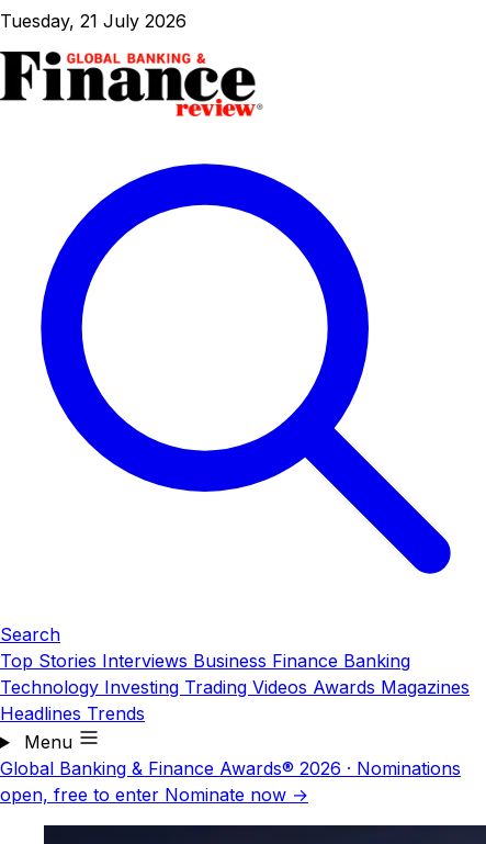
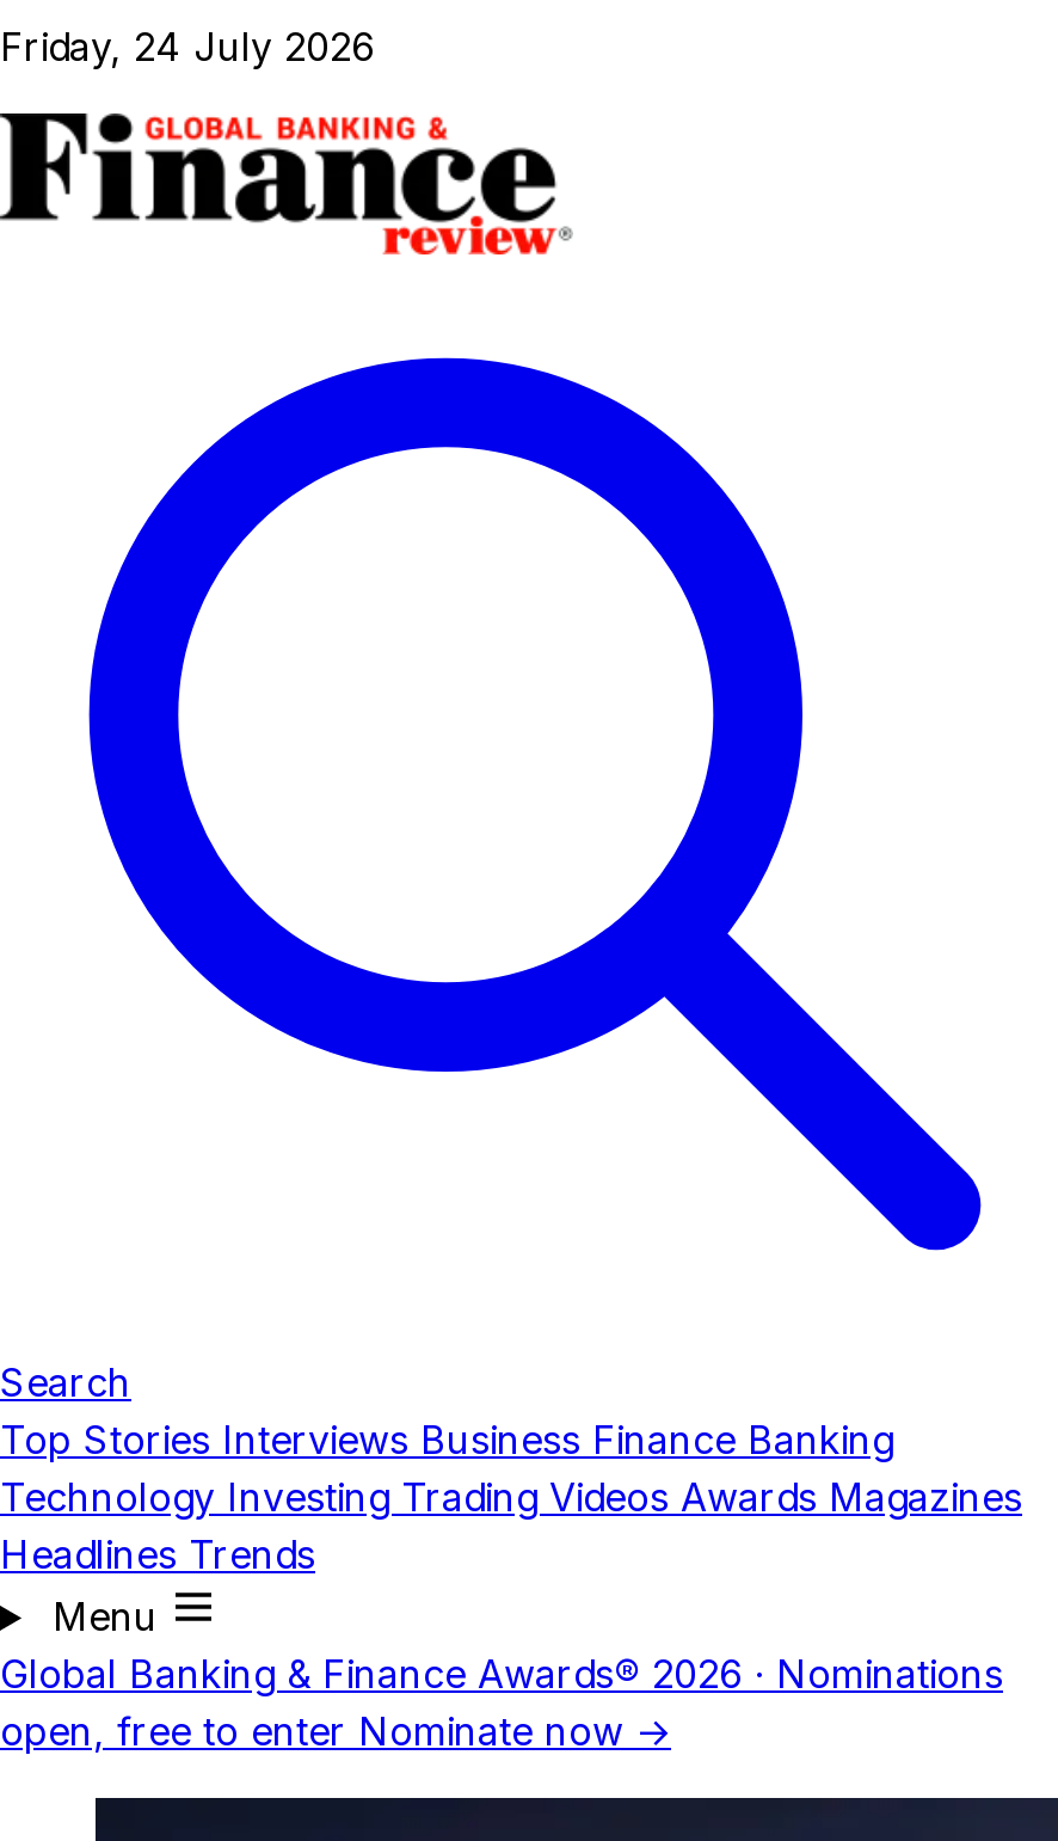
[0,10,187,32] Tuesday, 21 July 2026 -> [0,23,375,70] Friday, 24 July 2026

